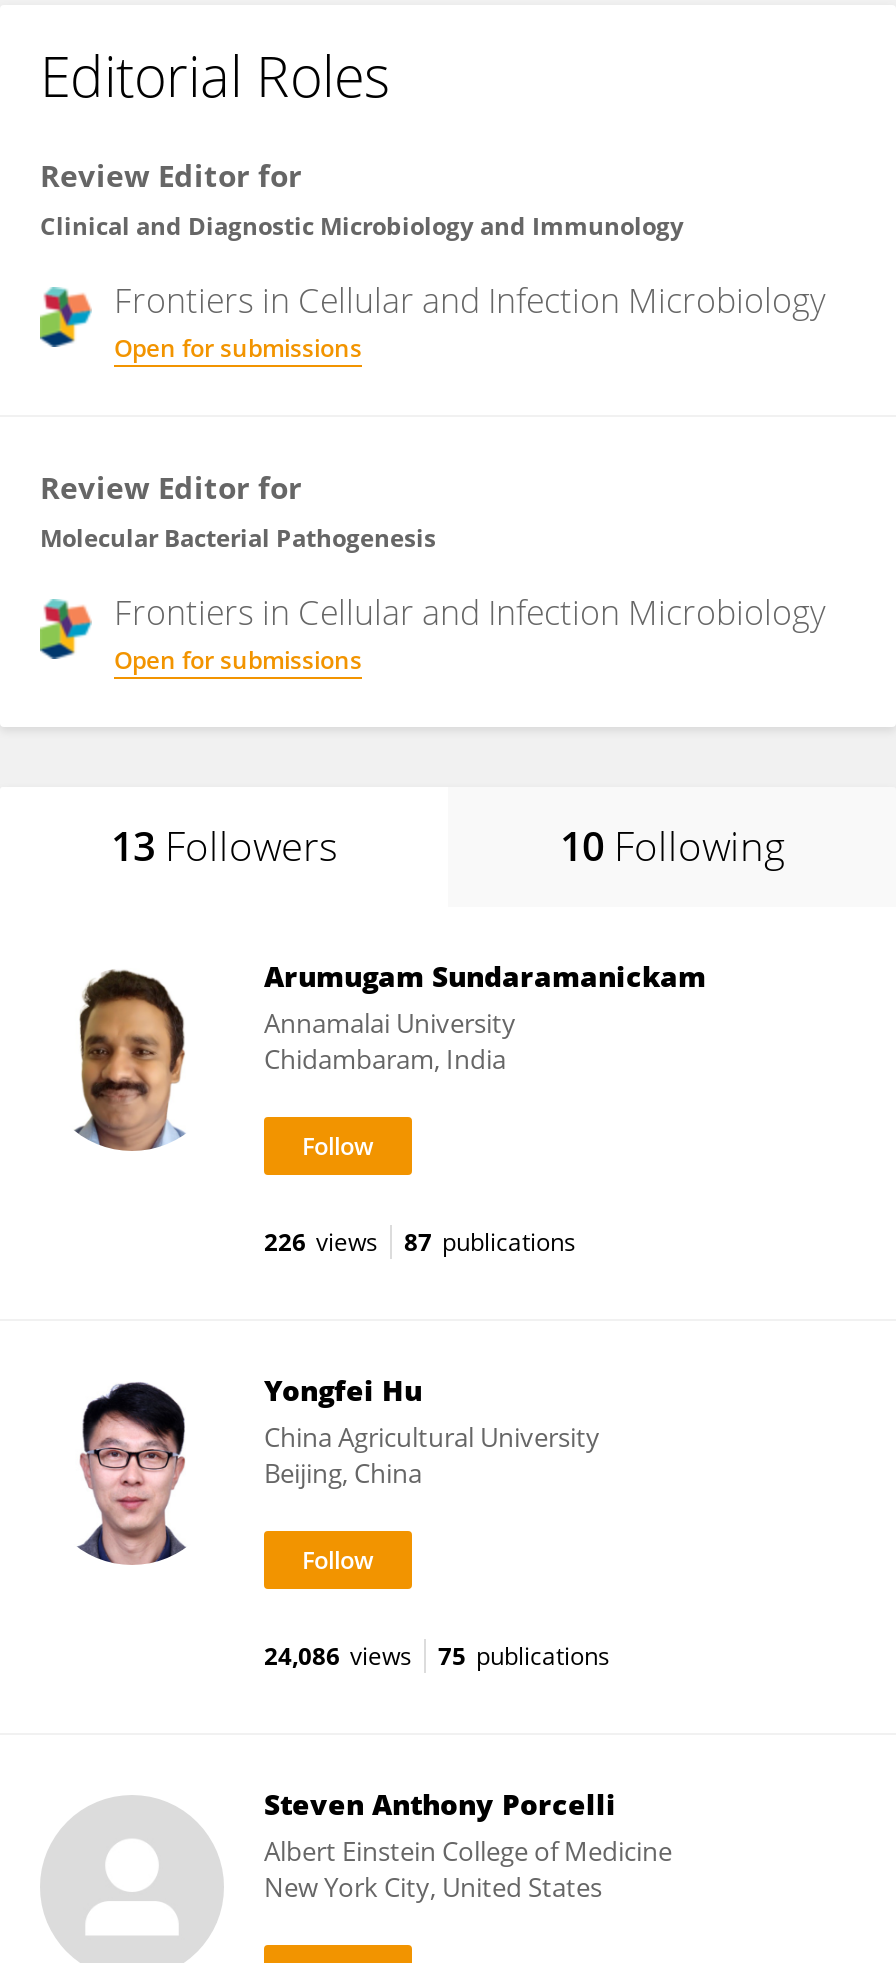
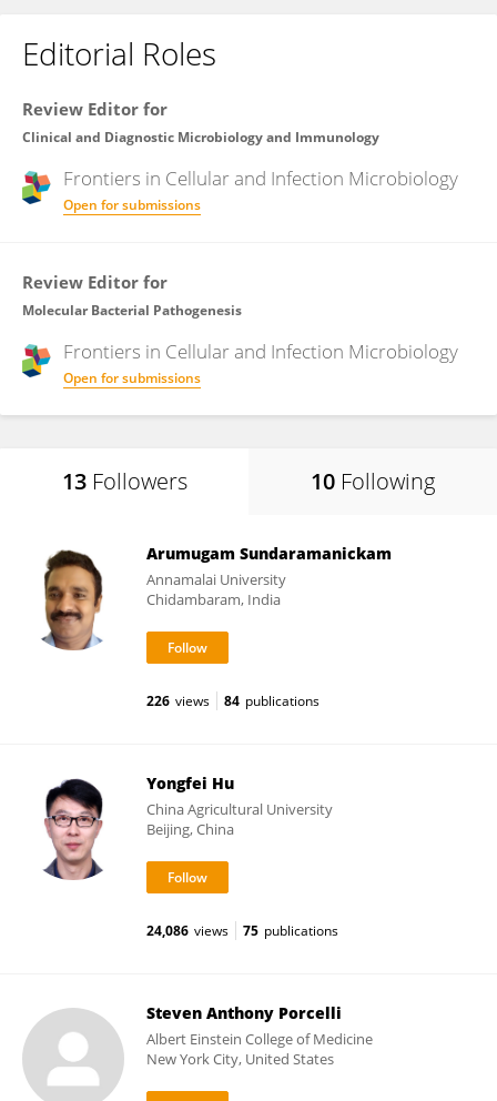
[404,1225,576,1259] 87 publications -> [224,691,319,710] 84 publications

